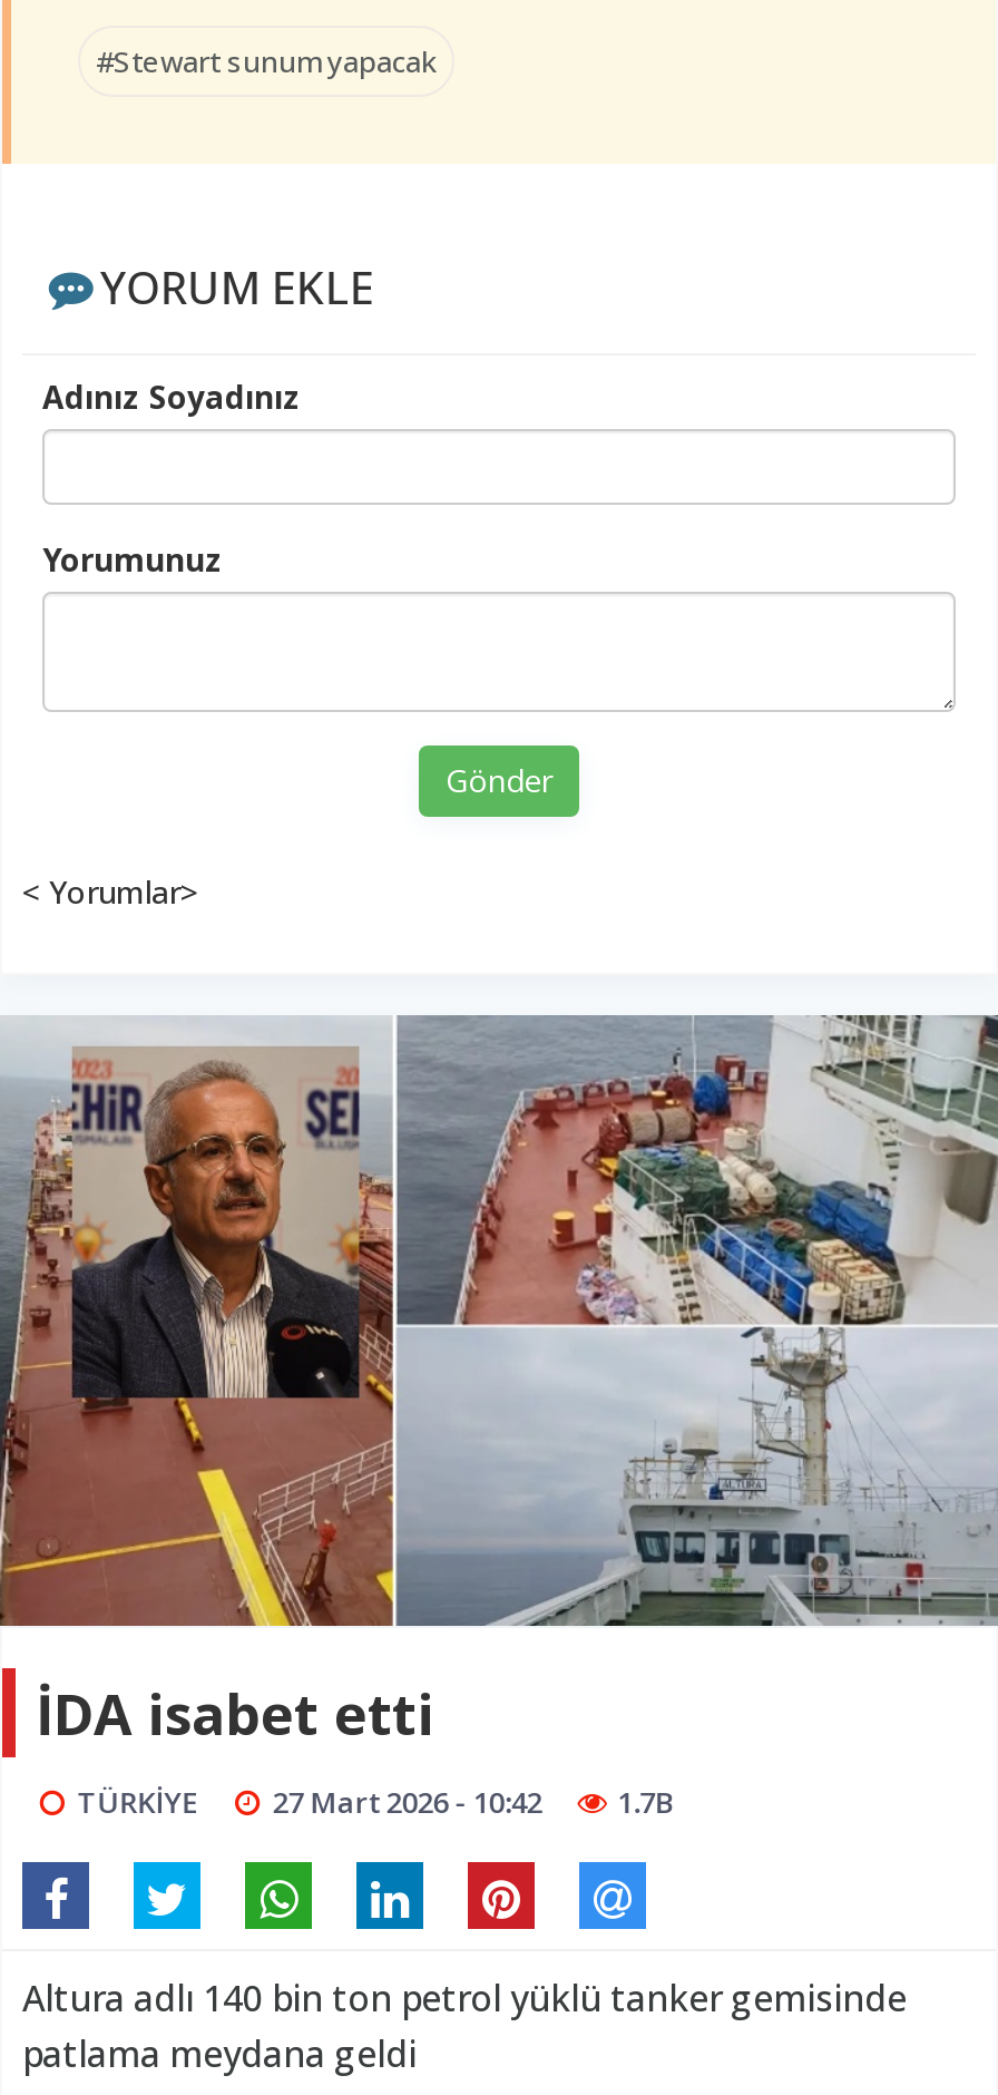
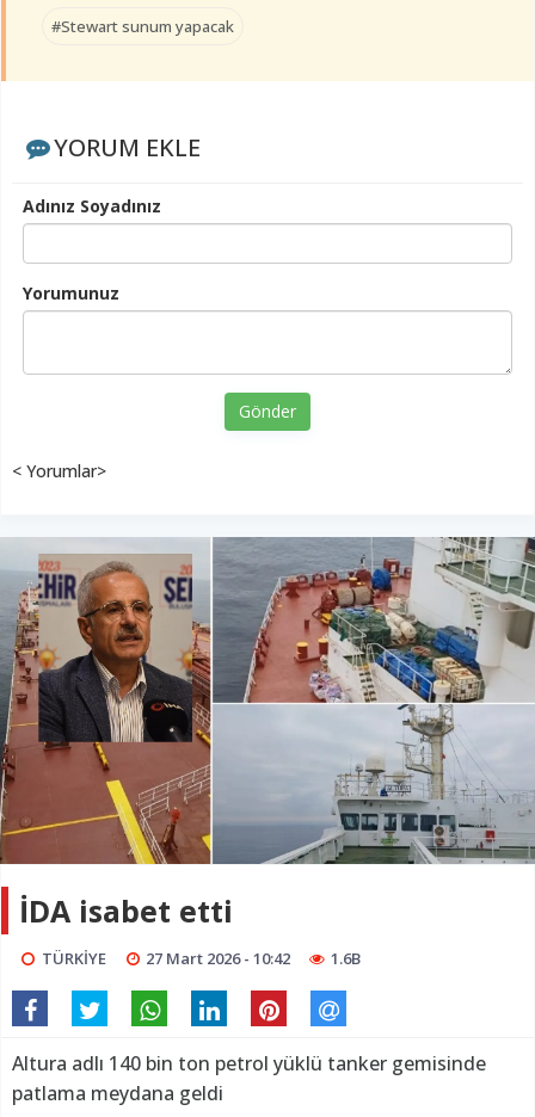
[77,1782,673,1822] TÜRKİYE 27 Mart 2026 - 10:42 1.7B -> [41,948,361,969] TÜRKİYE 27 Mart 2026 - 10:42 1.6B

